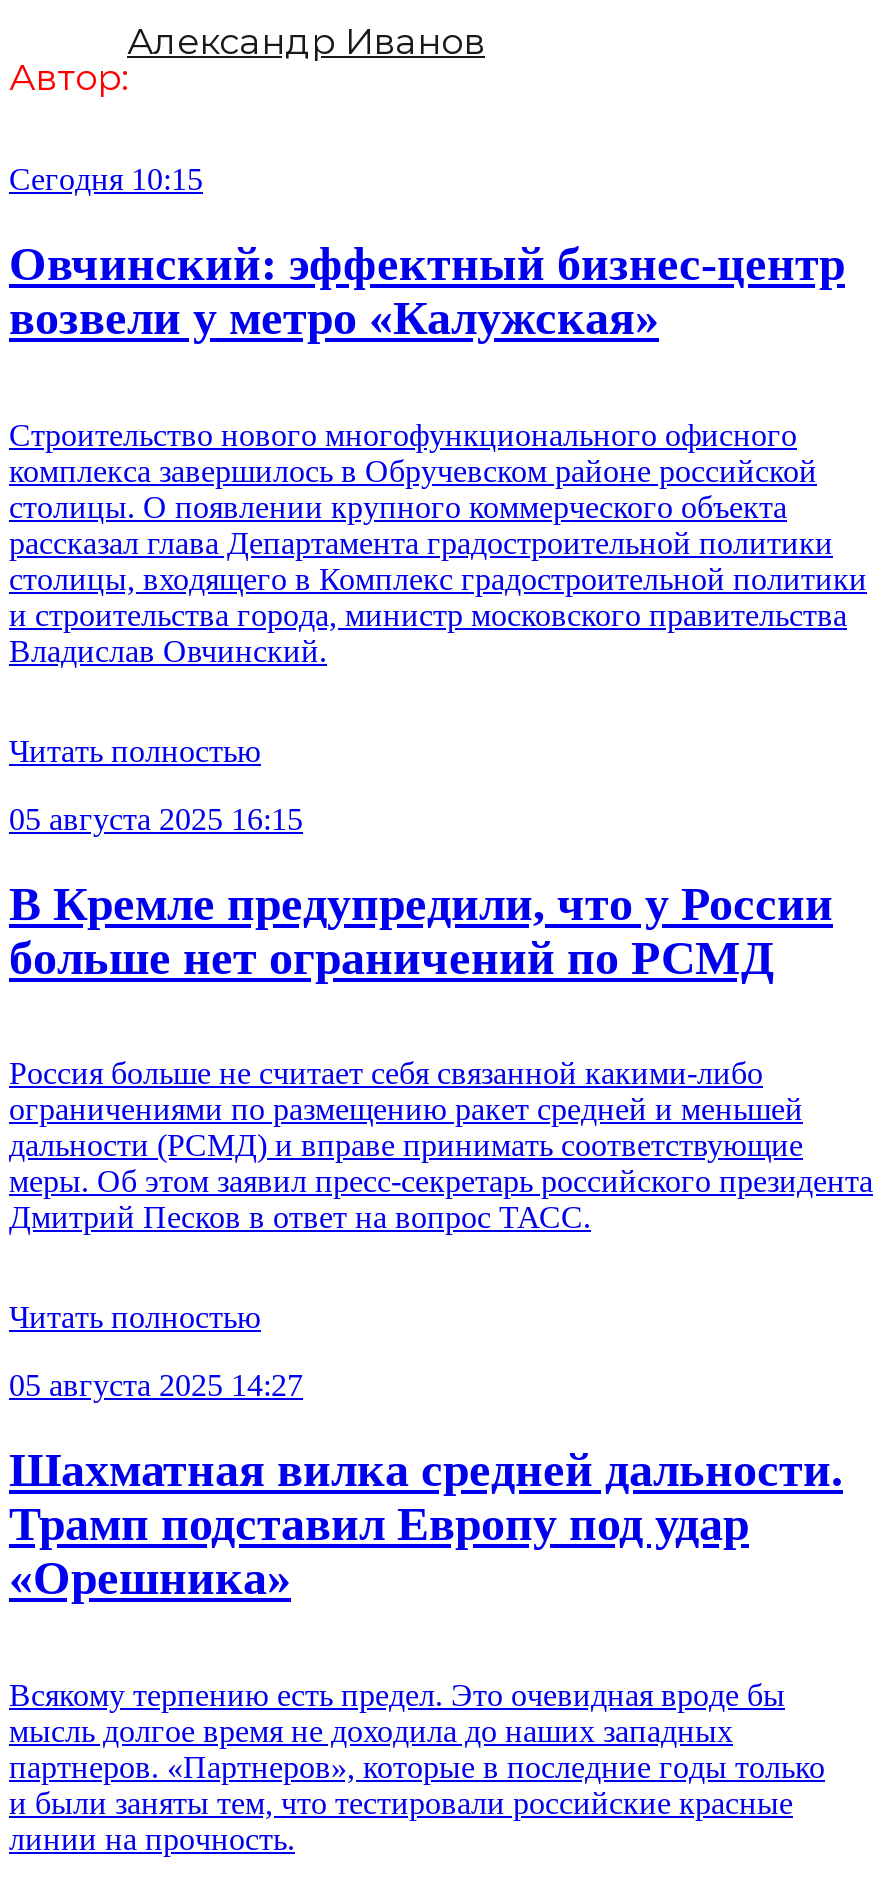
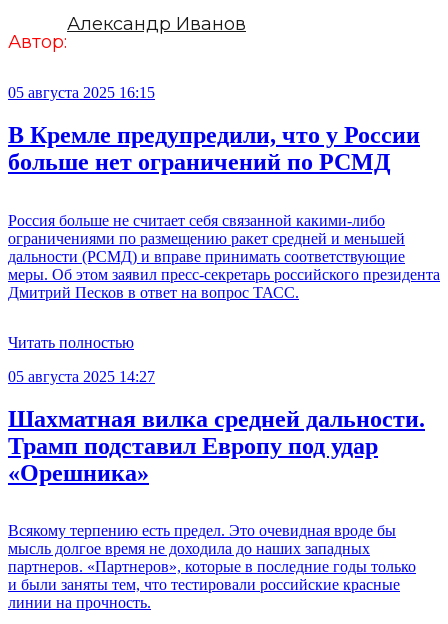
[9,162,867,767] Сегодня 10:15 | Овчинский: эффектный бизнес-центр | возвели у метро «Калужская» | Строительство нового многофункционального офисного | комплекса завершилось в Обручевском районе российской | столицы. О появлении крупного коммерческого объекта | рассказал глава Департамента градостроительной политики | столицы, входящего в Комплекс градостроительной политики | и строительства города, министр московского правительства | Владислав Овчинский. | Читать полностью -> none

